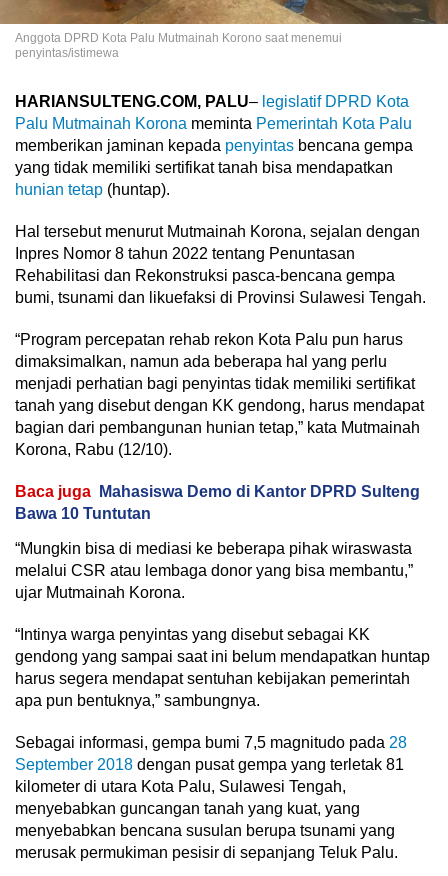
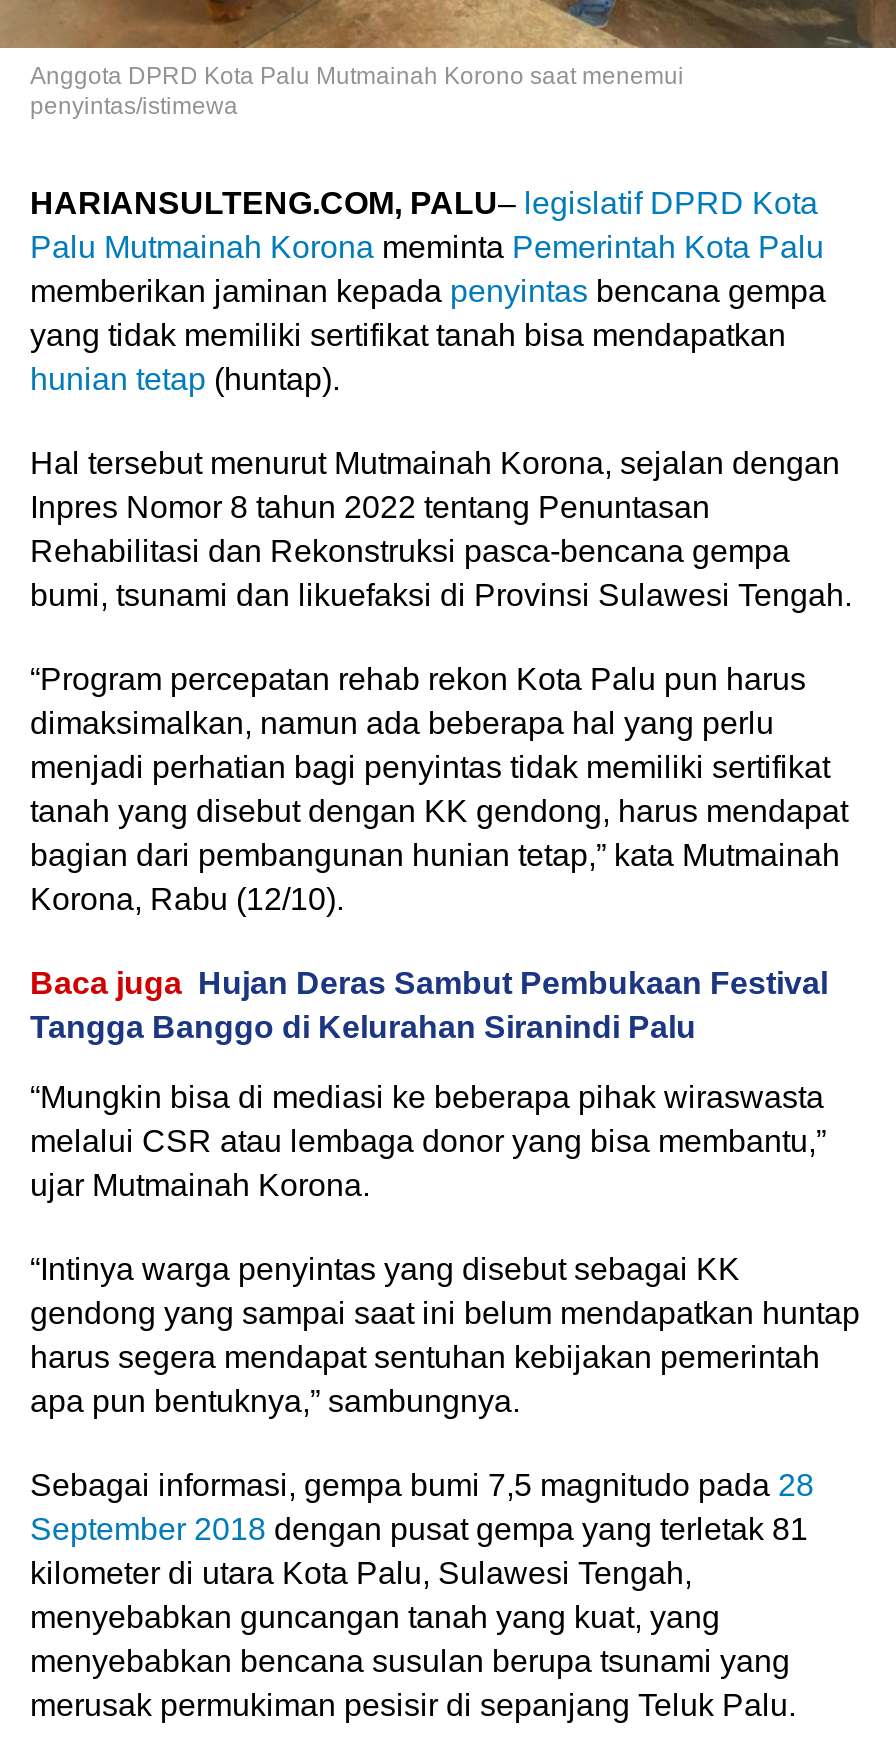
[15,482,420,521] Baca juga Mahasiswa Demo di Kantor DPRD Sulteng | Bawa 10 Tuntutan -> [30,965,828,1043] Baca juga Hujan Deras Sambut Pembukaan Festival | Tangga Banggo di Kelurahan Siranindi Palu

